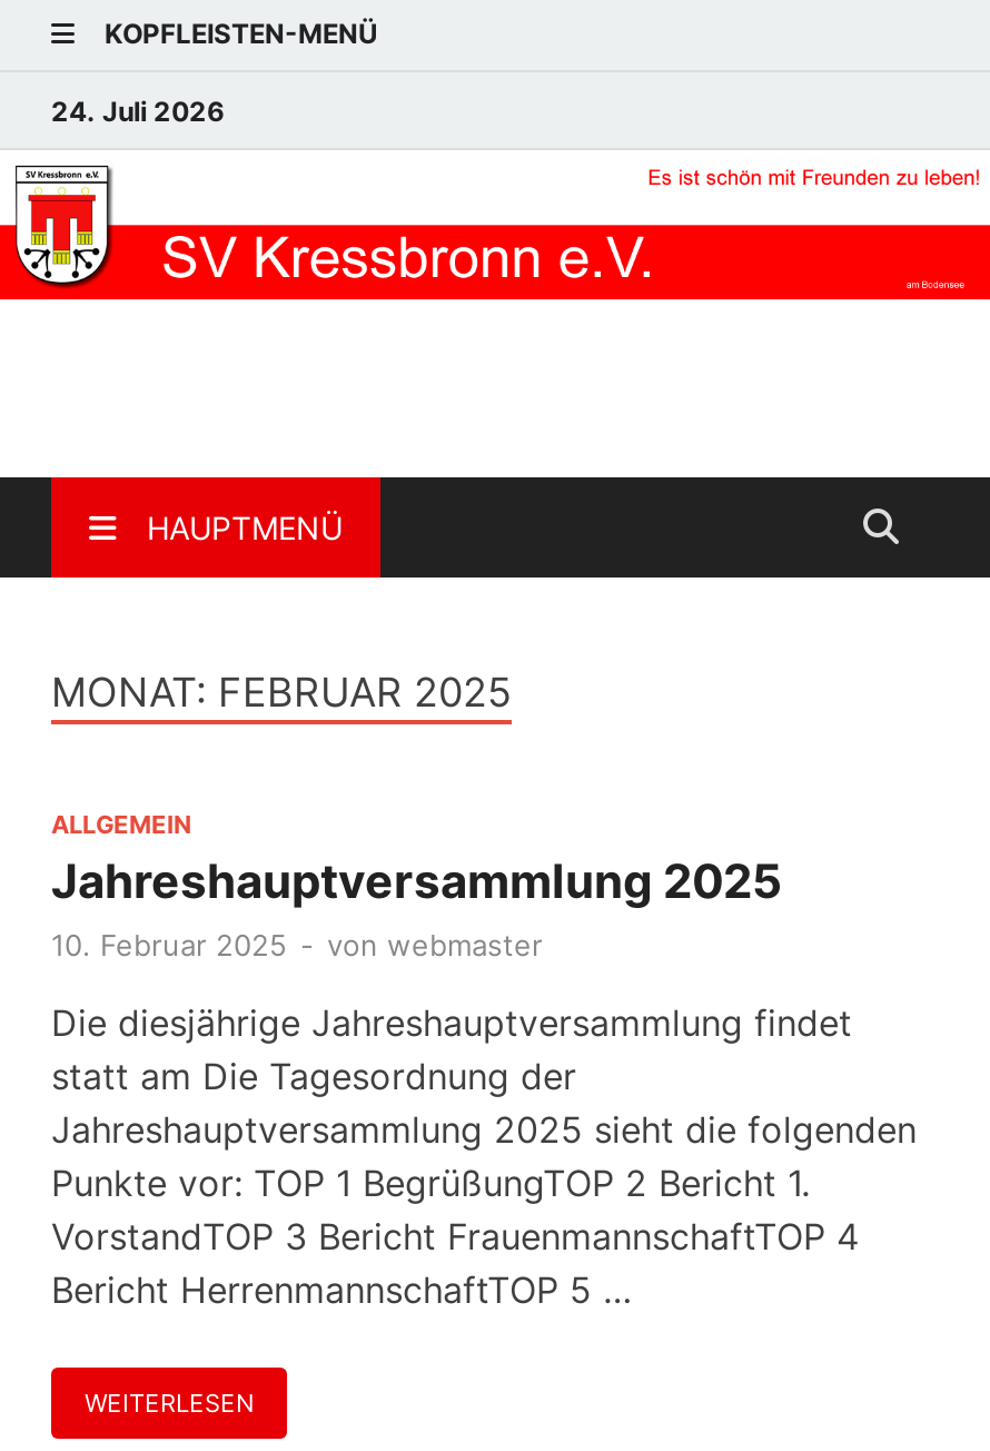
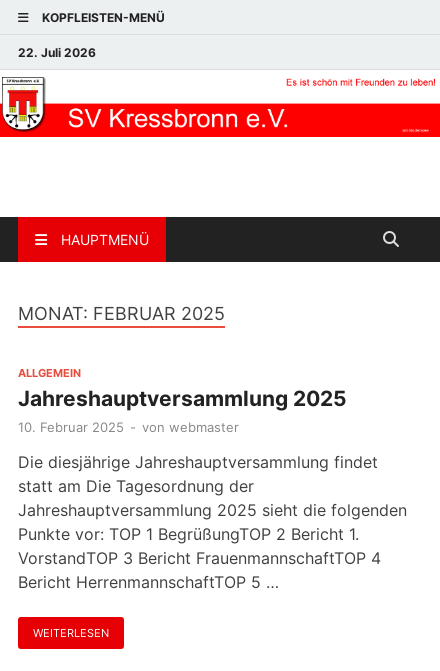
[51,93,225,127] 24. Juli 2026 -> [18,44,96,59] 22. Juli 2026

